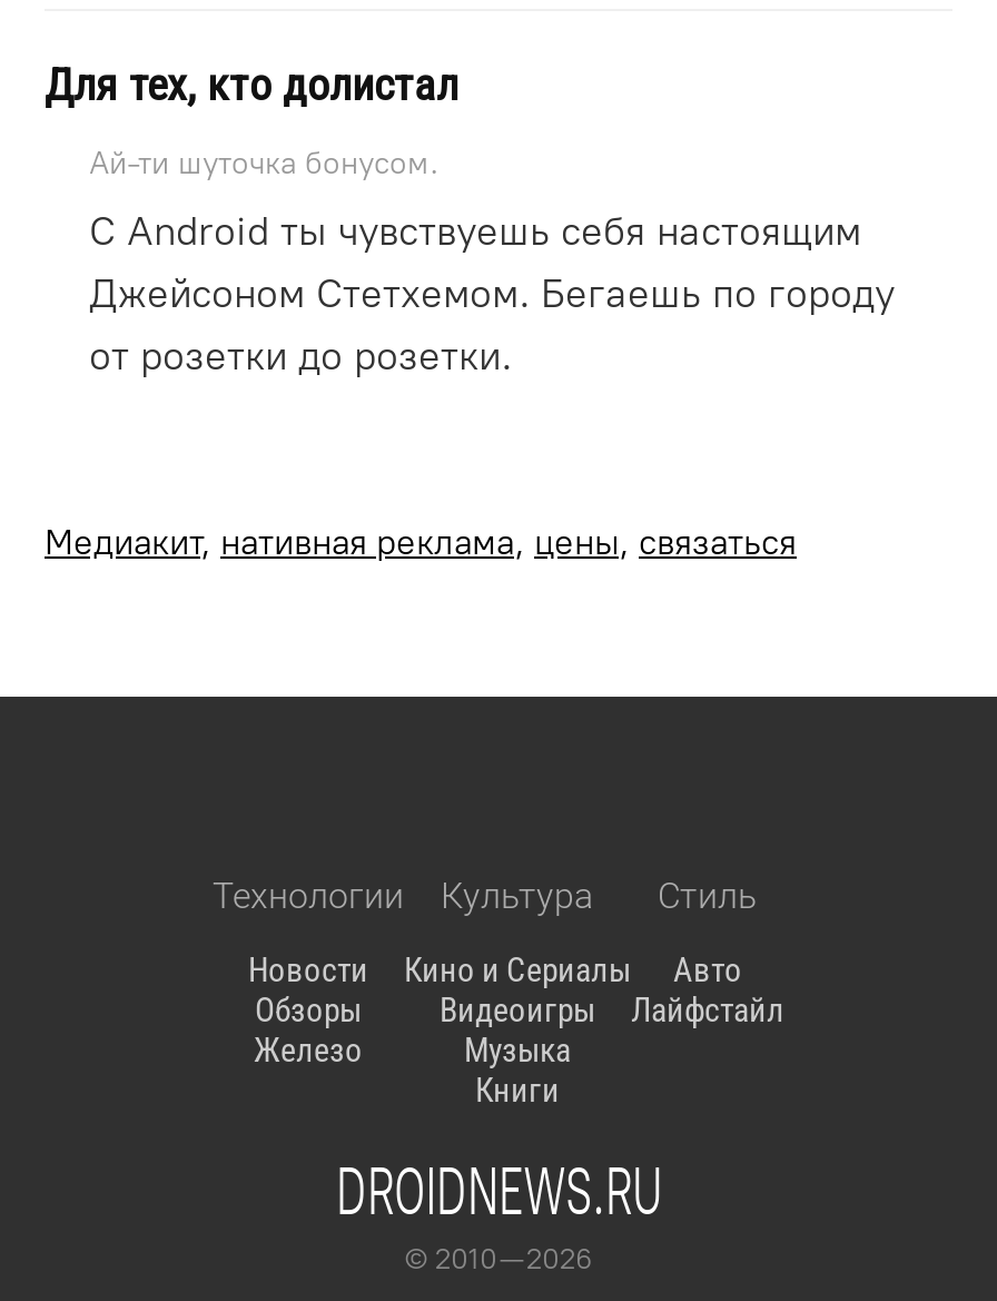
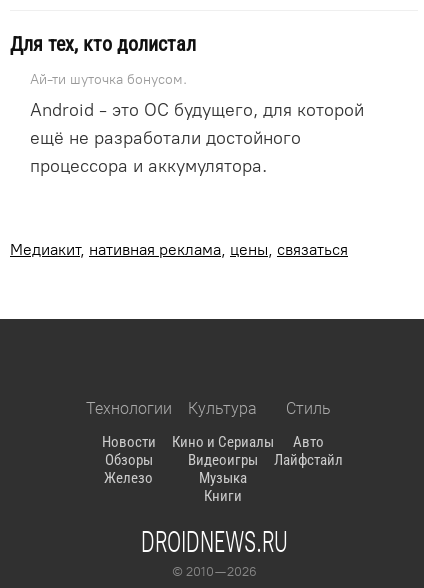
[89,207,895,381] С Android ты чувствуешь себя настоящим | Джейсоном Стетхемом. Бегаешь по городу | от розетки до розетки. -> [30,99,364,177] Android - это ОС будущего, для которой | ещё не разработали достойного | процессора и аккумулятора.

